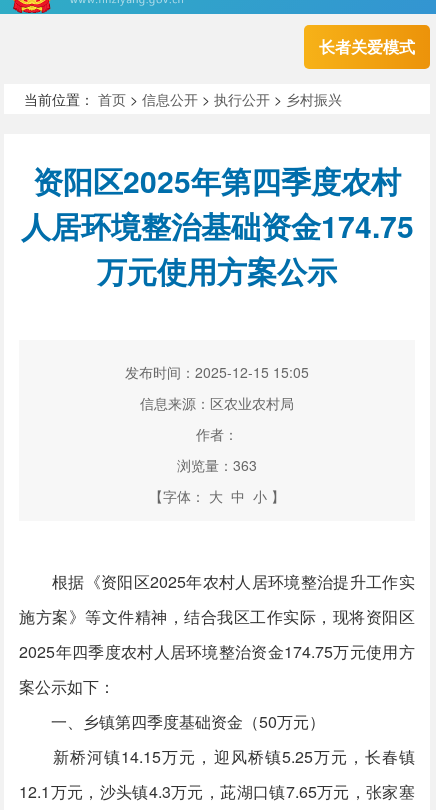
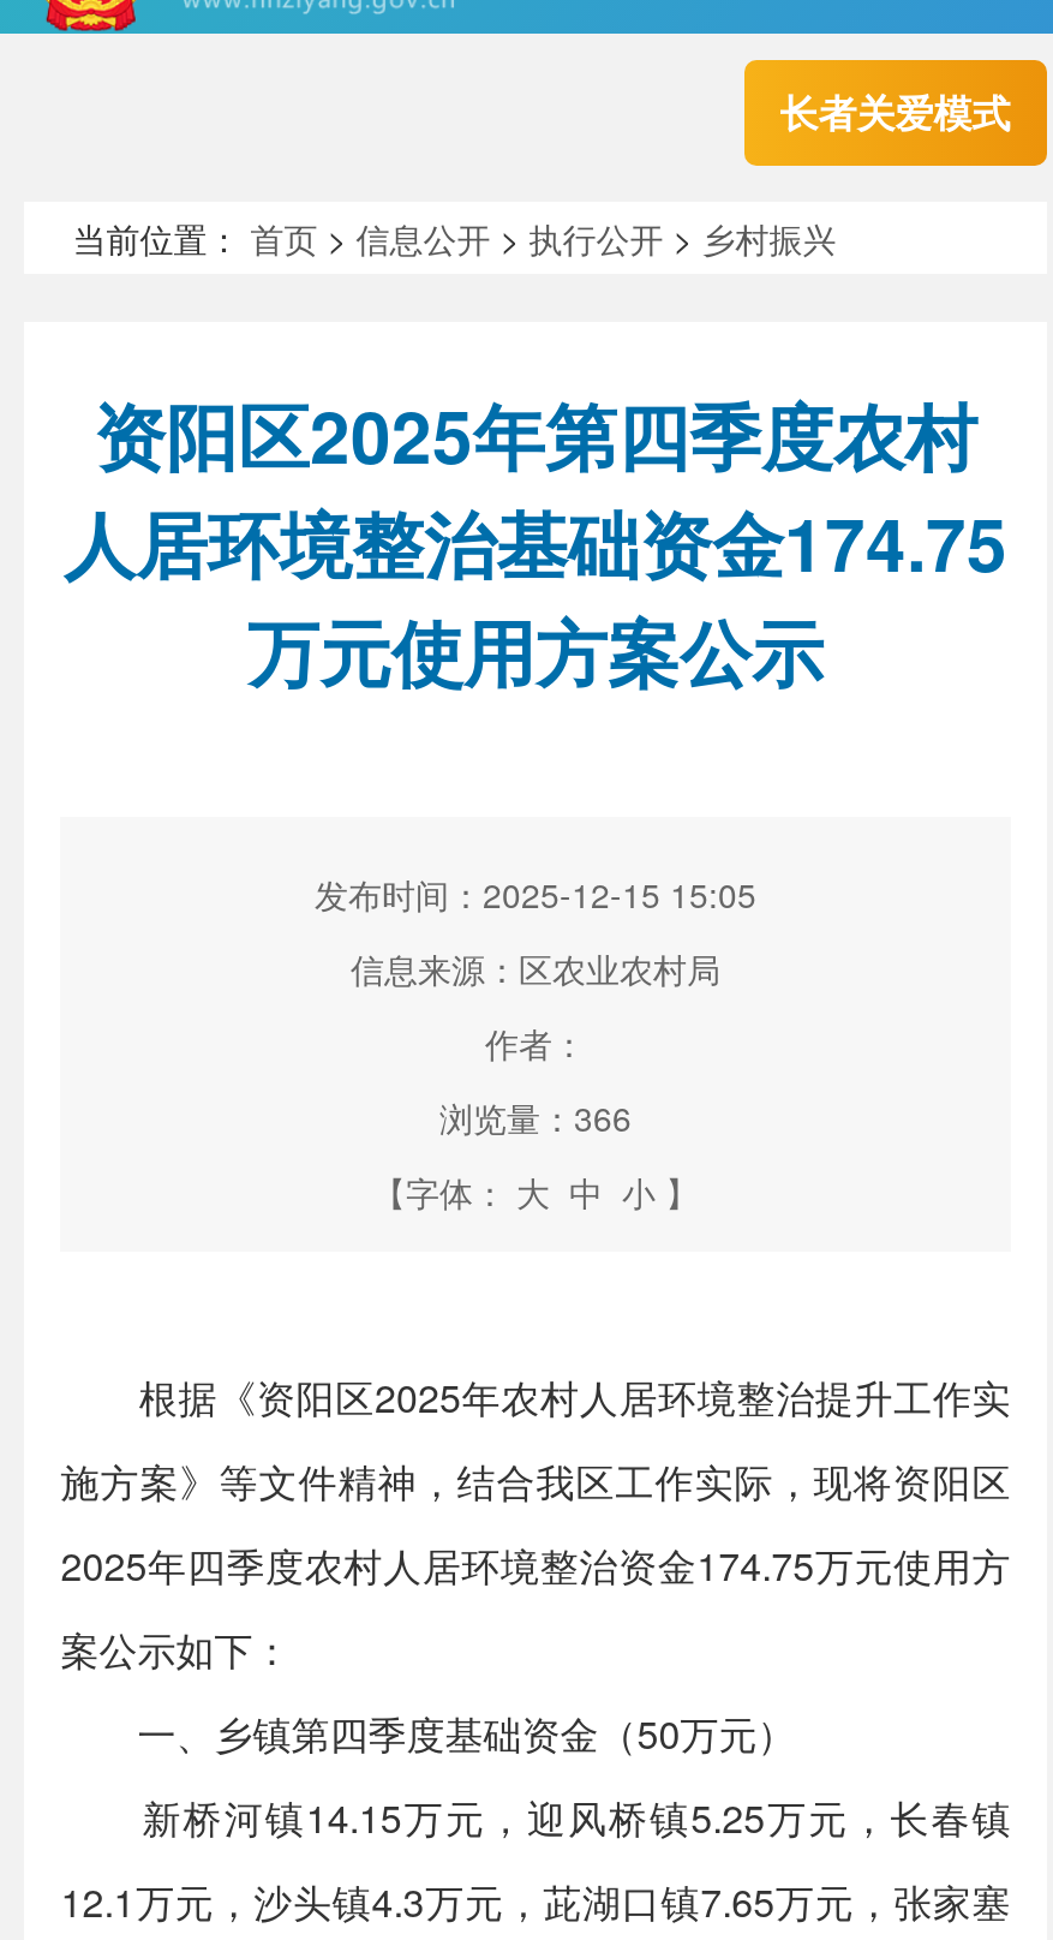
[177,455,257,475] 浏览量：363 -> [439,1093,632,1141] 浏览量：366

